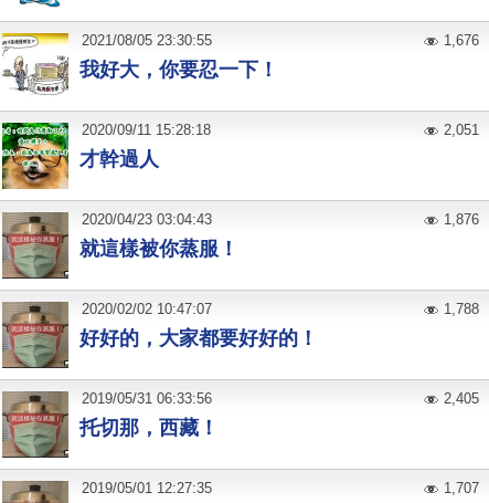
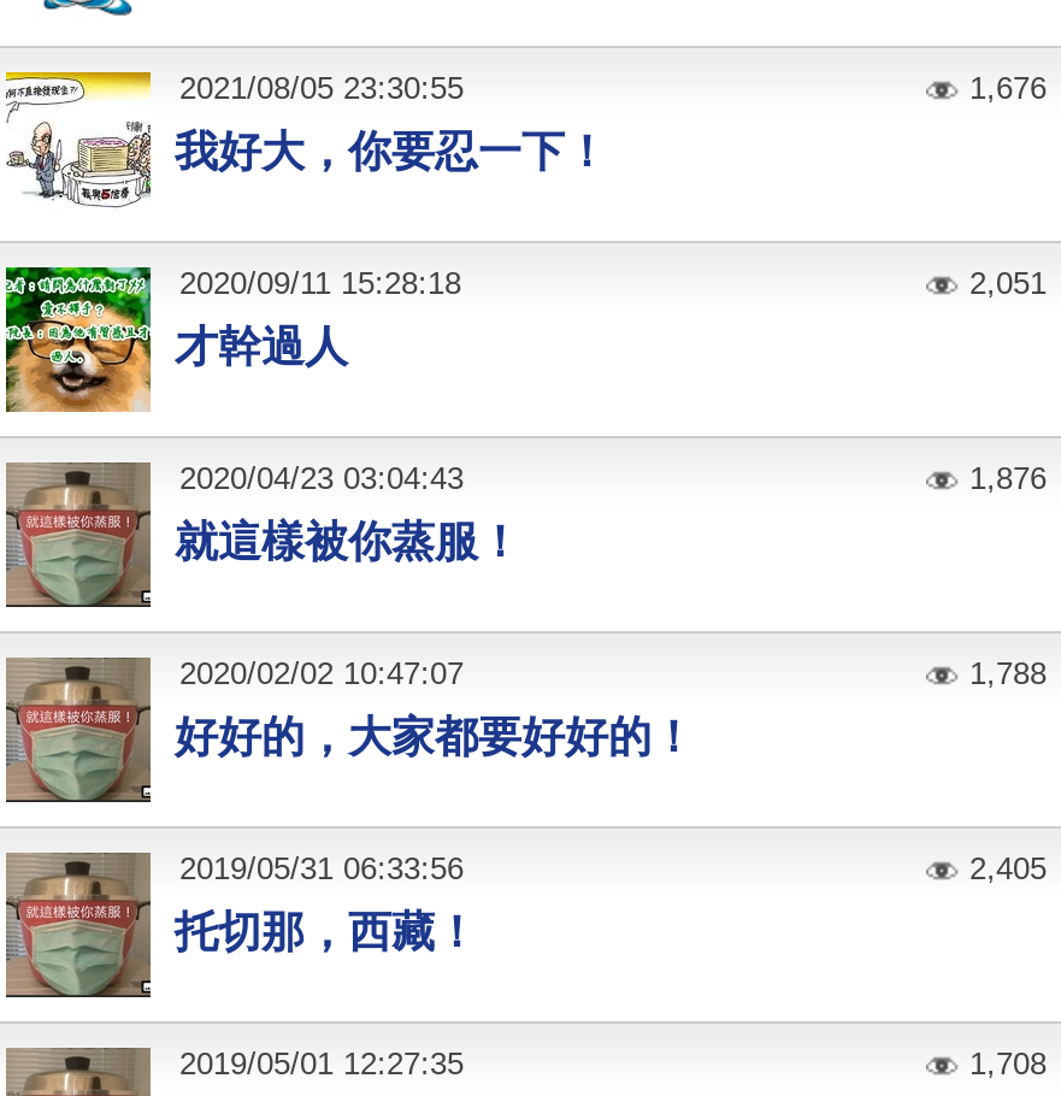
[444,480,479,496] 1,707 -> [969,1045,1047,1082] 1,708

